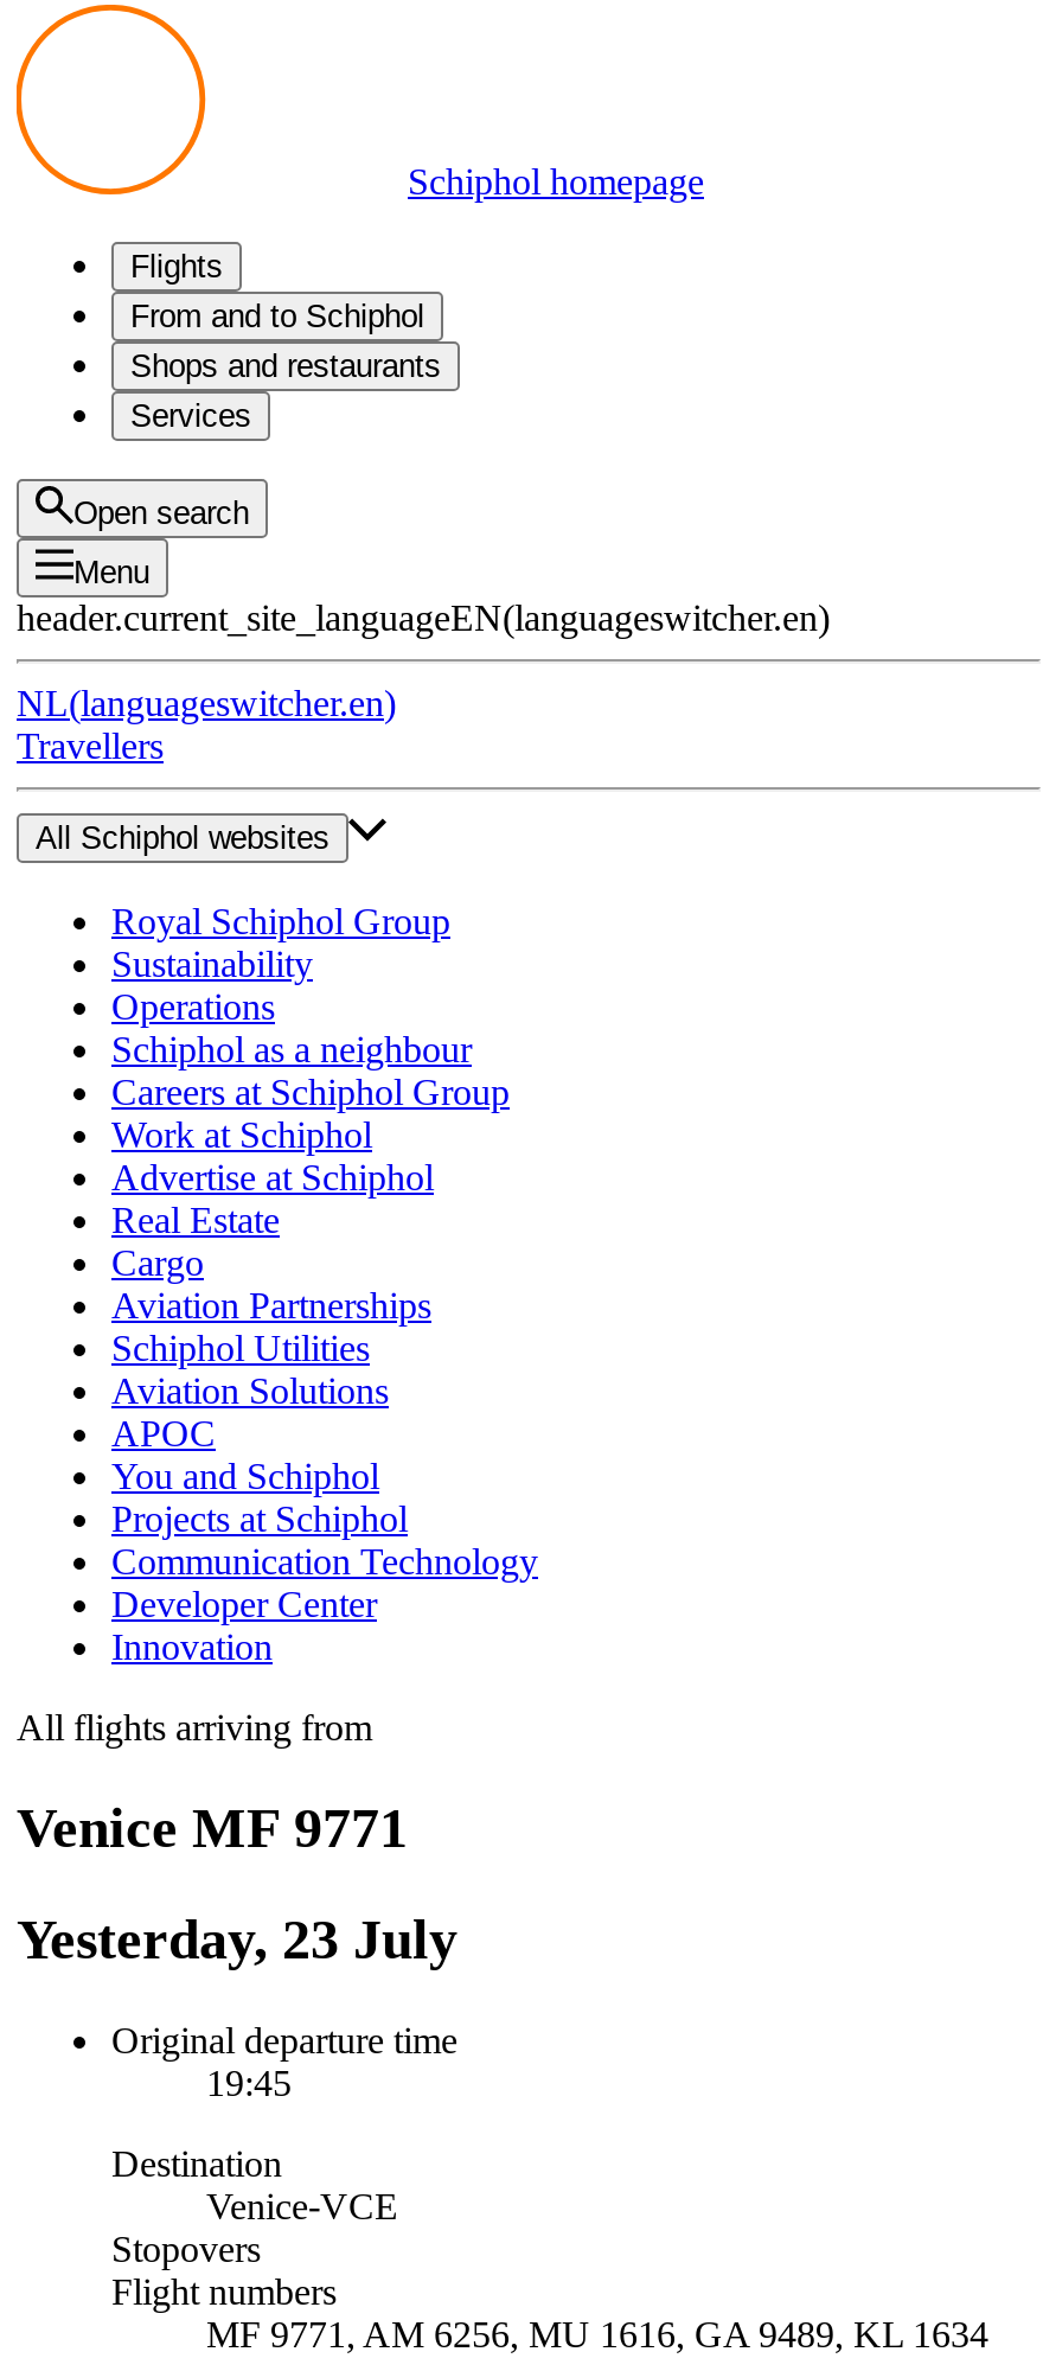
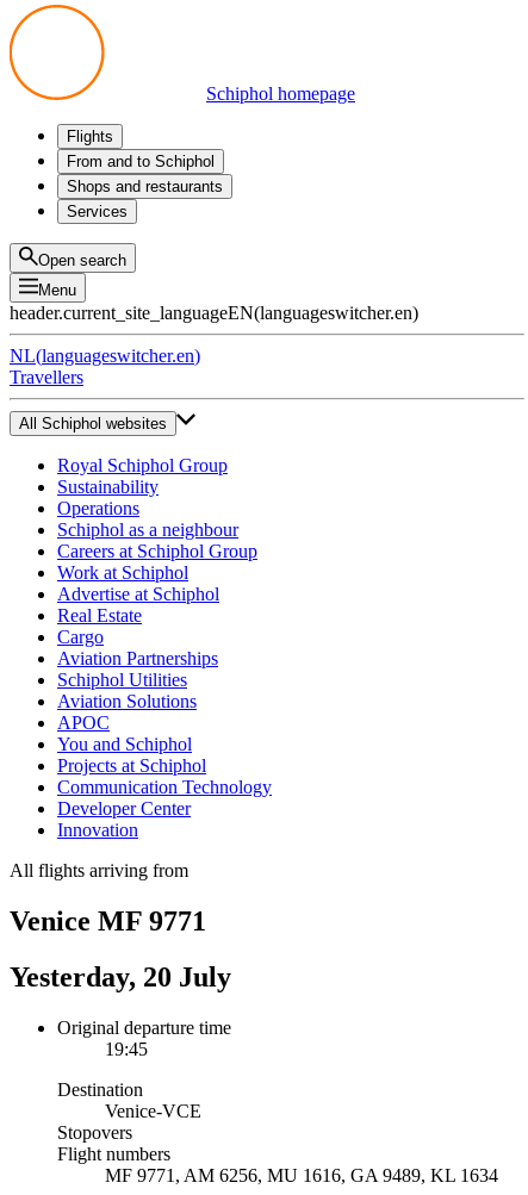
[17,1908,457,1970] Yesterday, 23 July -> [10,961,231,992] Yesterday, 20 July

